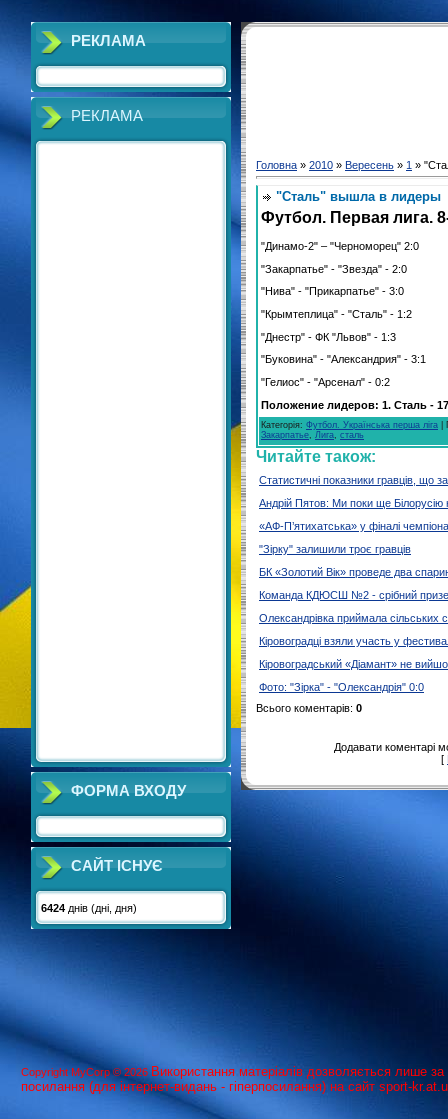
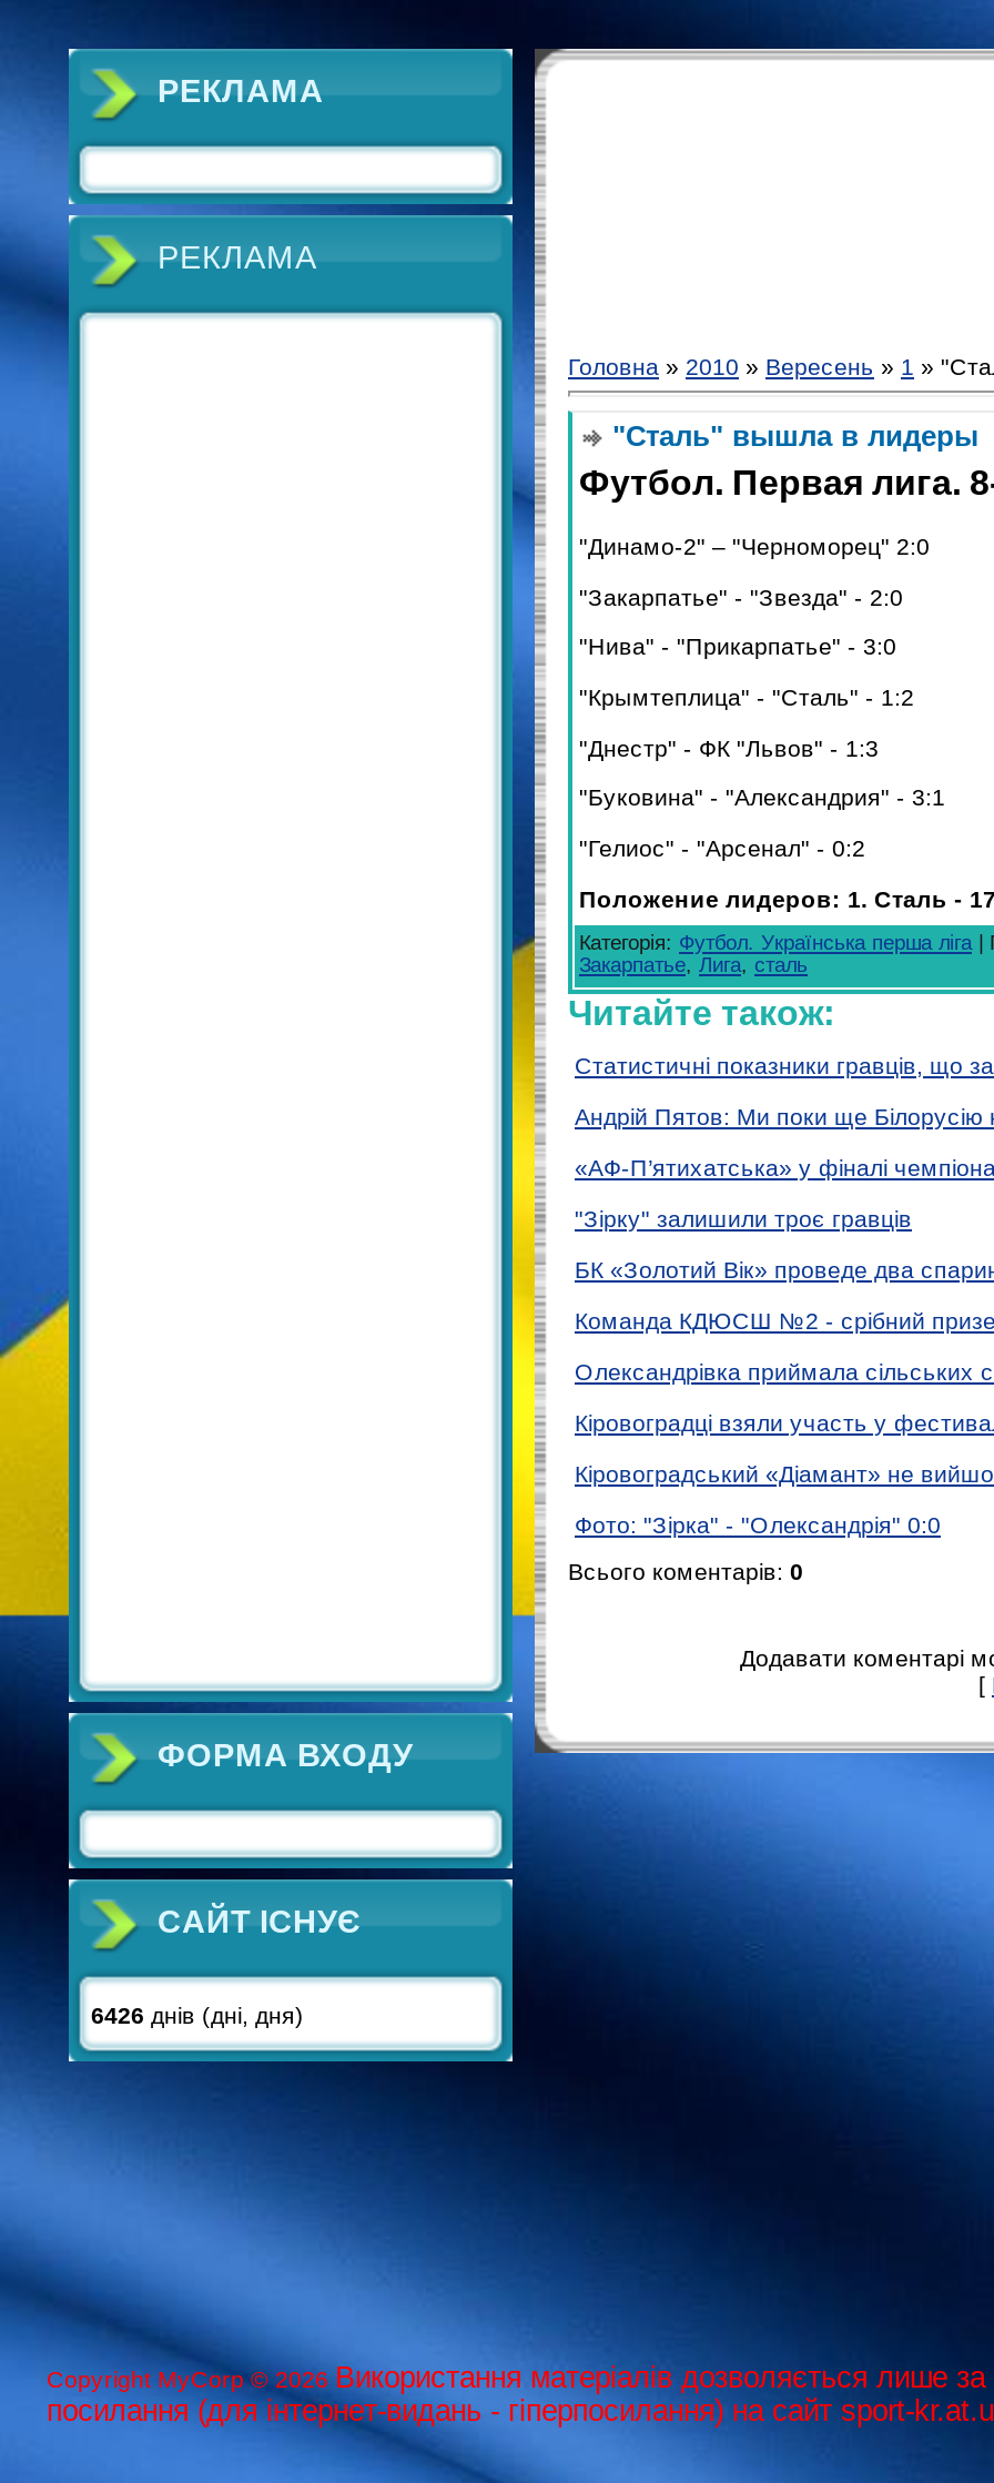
[41,902,137,914] 6424 днів (дні, дня) -> [91,2001,304,2028] 6426 днів (дні, дня)

